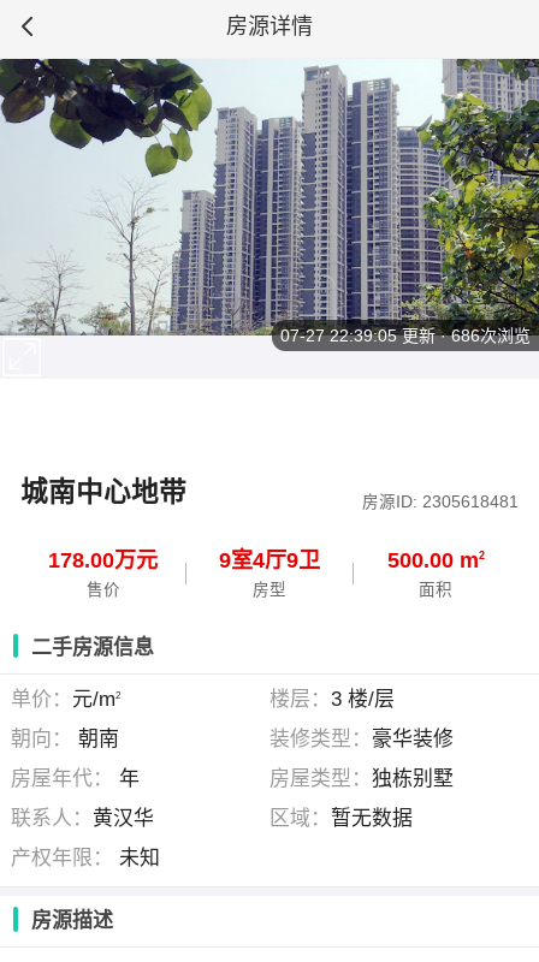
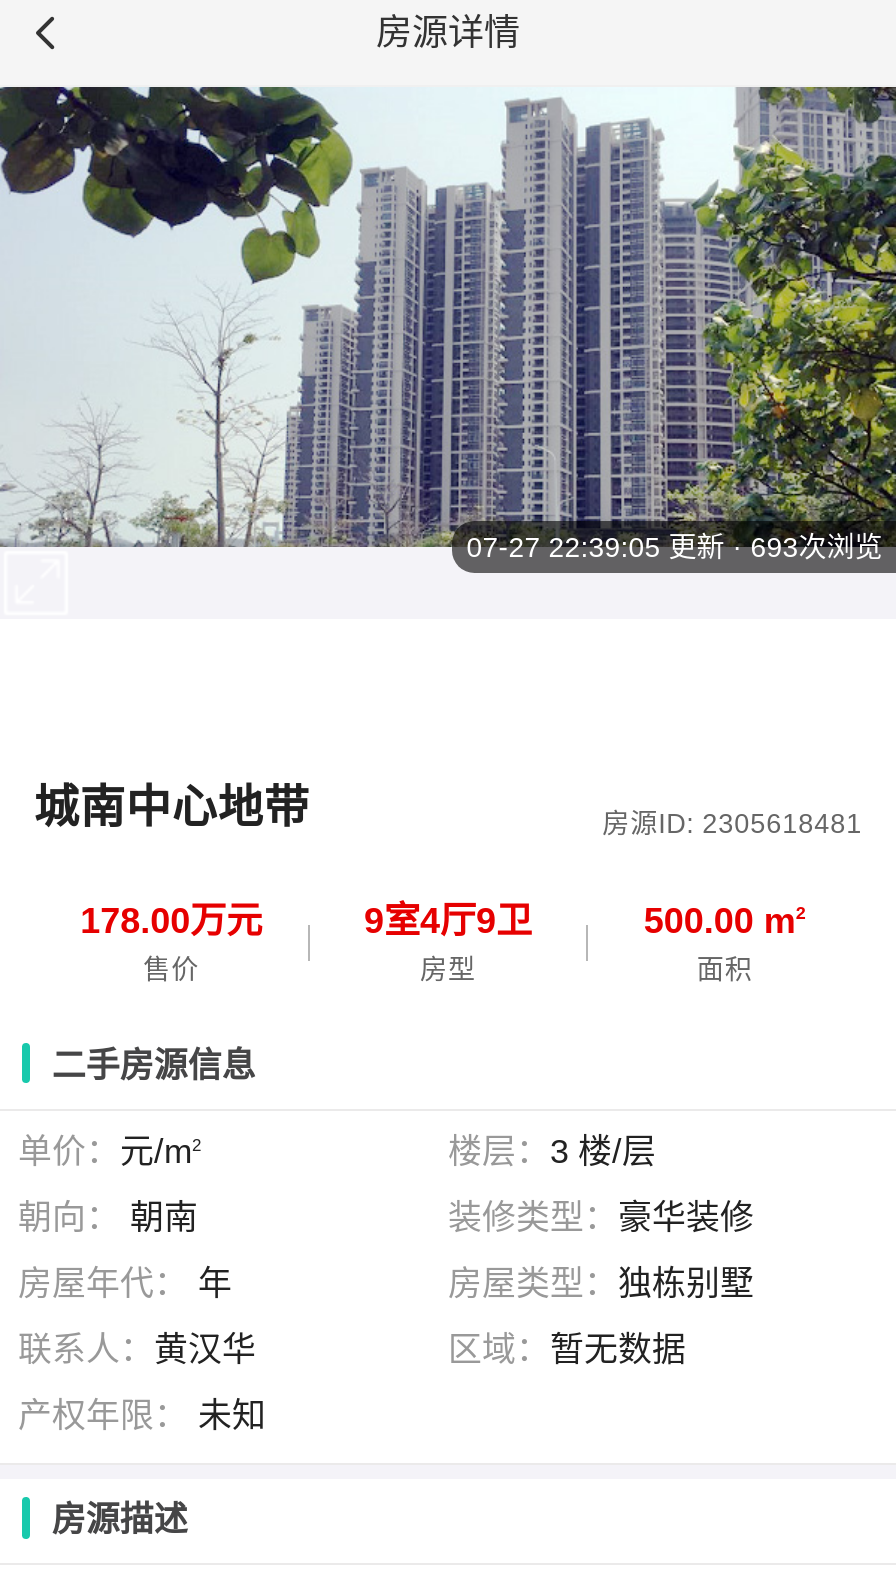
[281,326,531,345] 07-27 22:39:05更新 · 686次浏览 -> [466,531,882,563] 07-27 22:39:05更新 · 693次浏览

